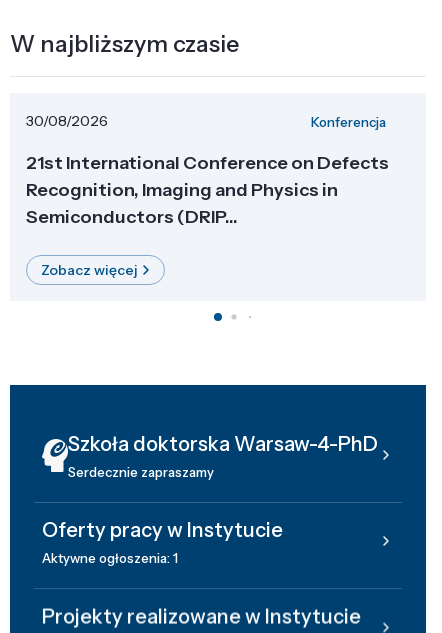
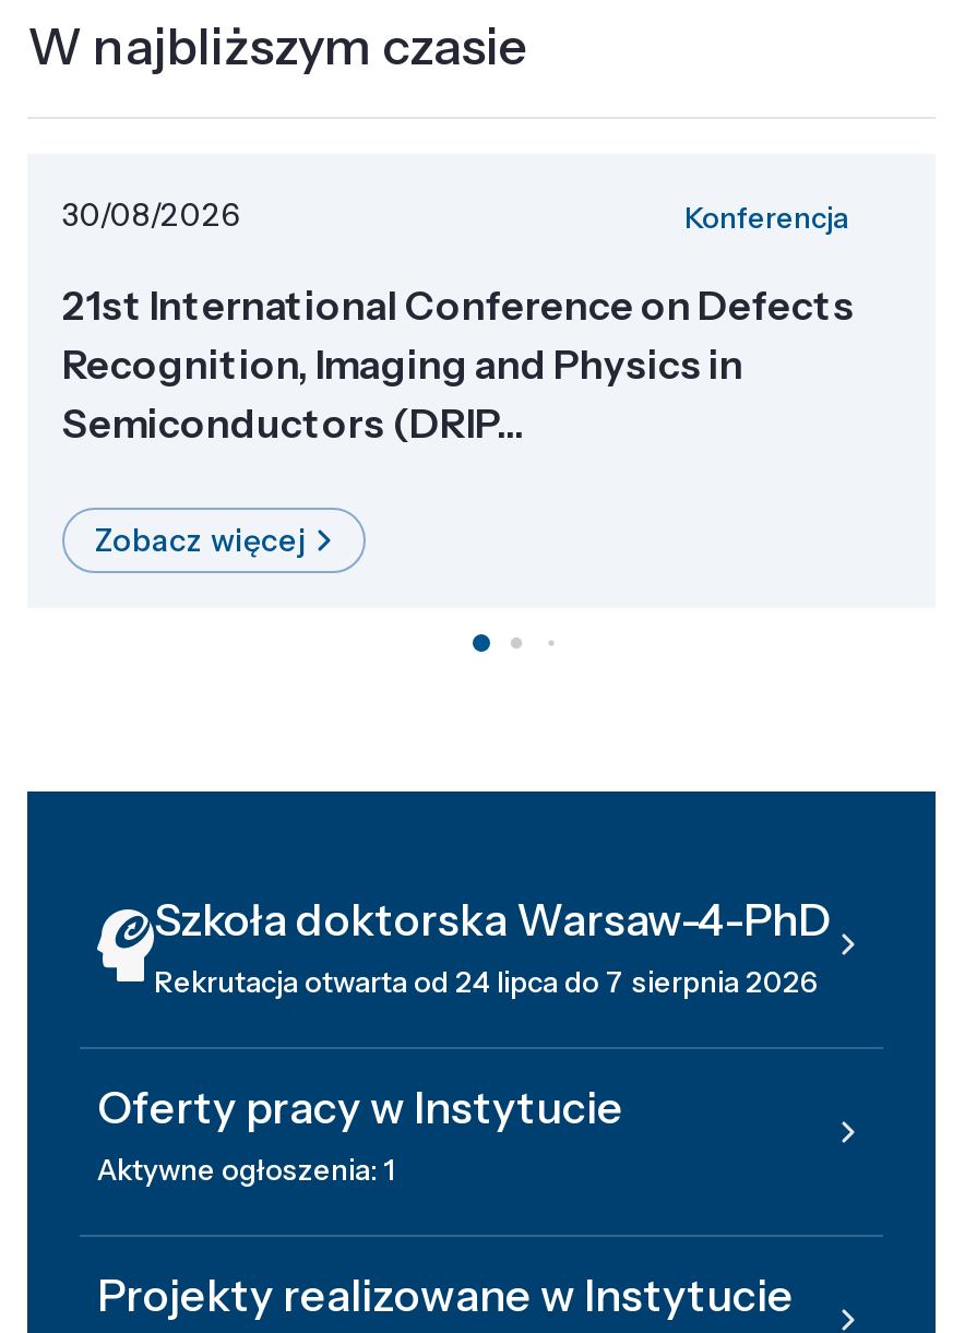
[68,464,214,480] Serdecznie zapraszamy -> [154,963,818,998] Rekrutacja otwarta od 24 lipca do 7 sierpnia 2026

